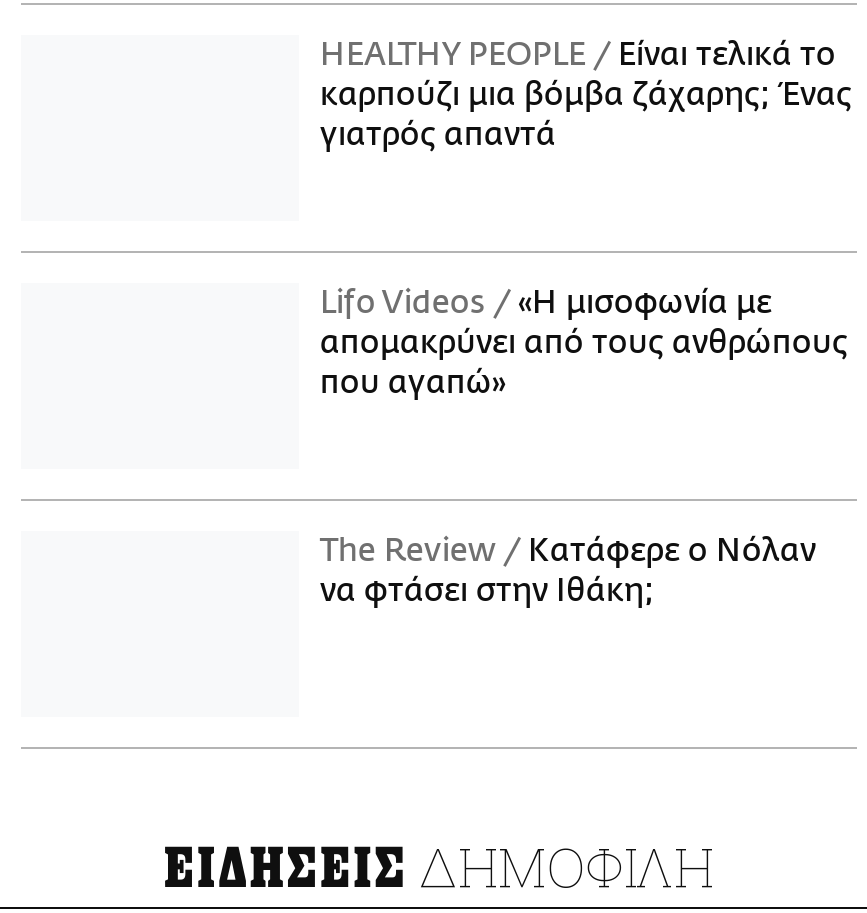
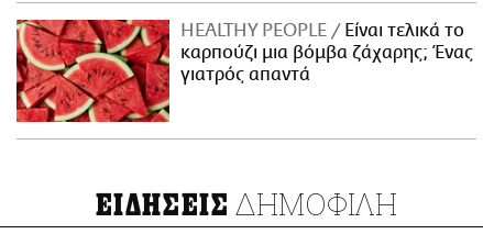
none -> [15,19,171,123] [image]
[320,285,848,401] Lifo Videos «Η μισοφωνία με | απομακρύνει από τους ανθρώπους | που αγαπώ» -> none
[320,533,816,609] The Review Κατάφερε ο Νόλαν | να φτάσει στην Ιθάκη; -> none

